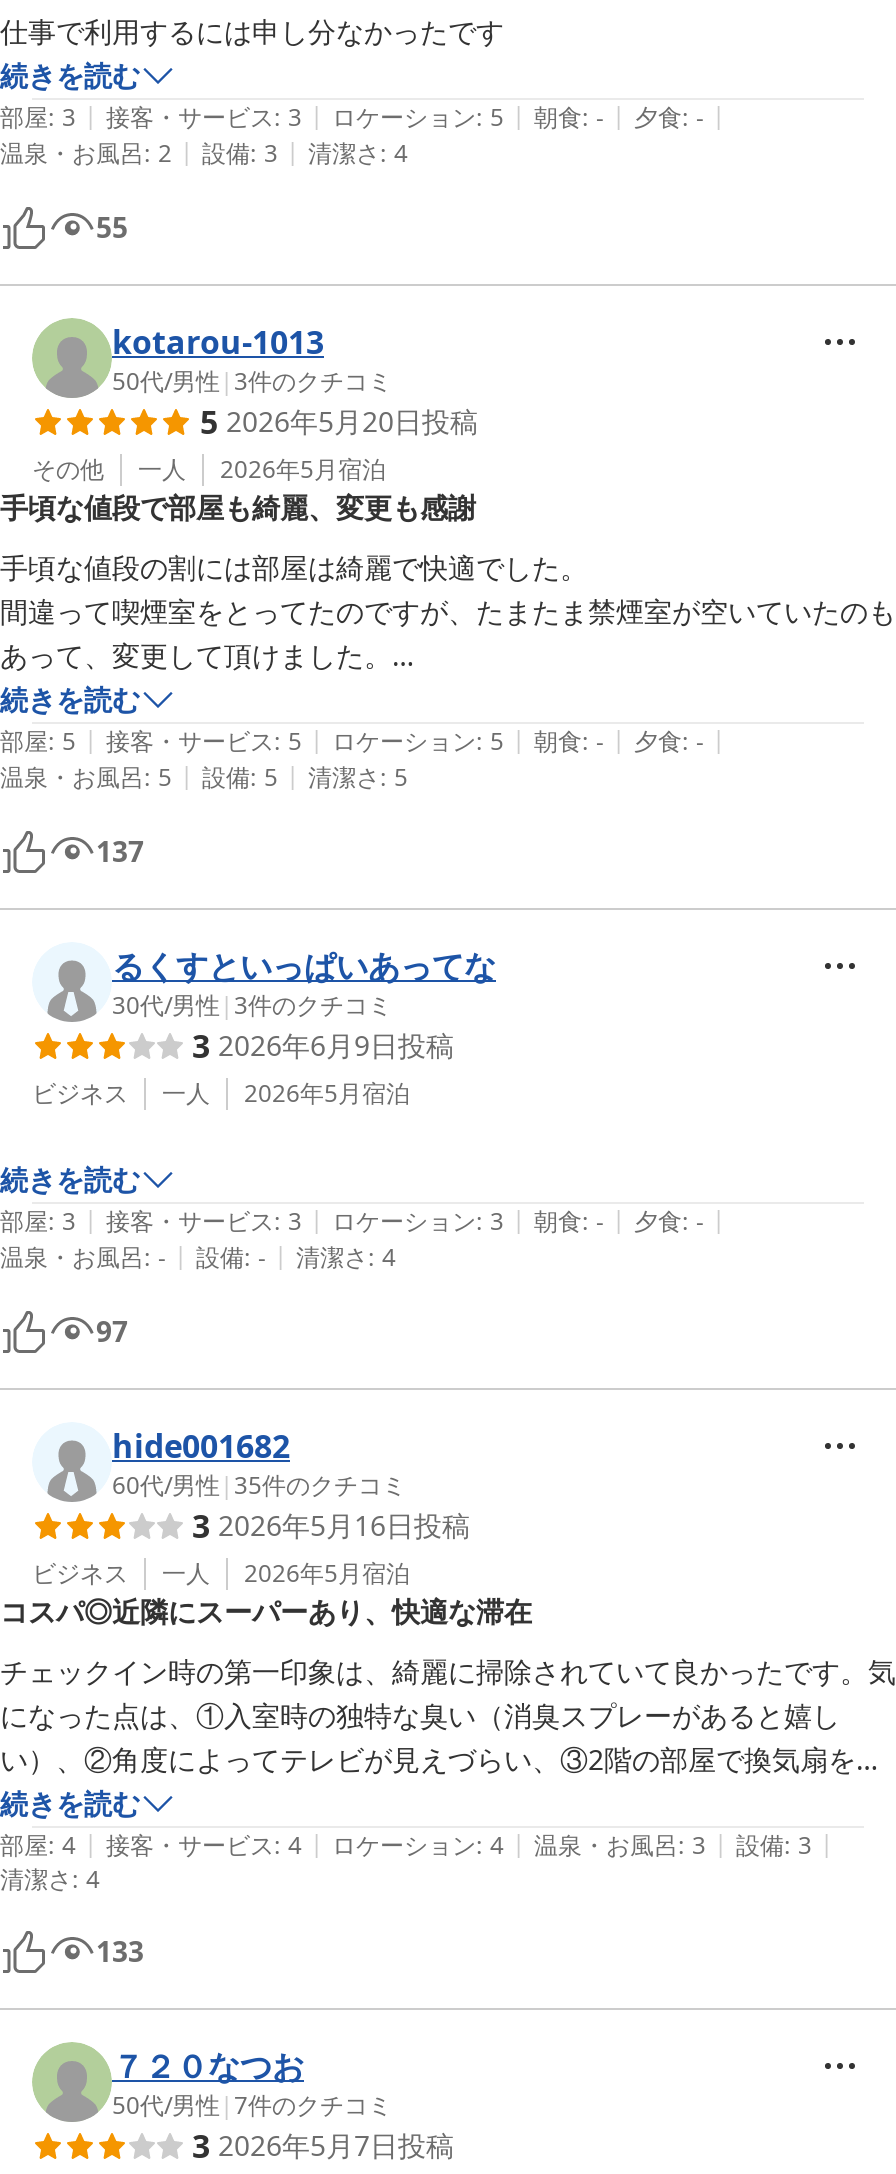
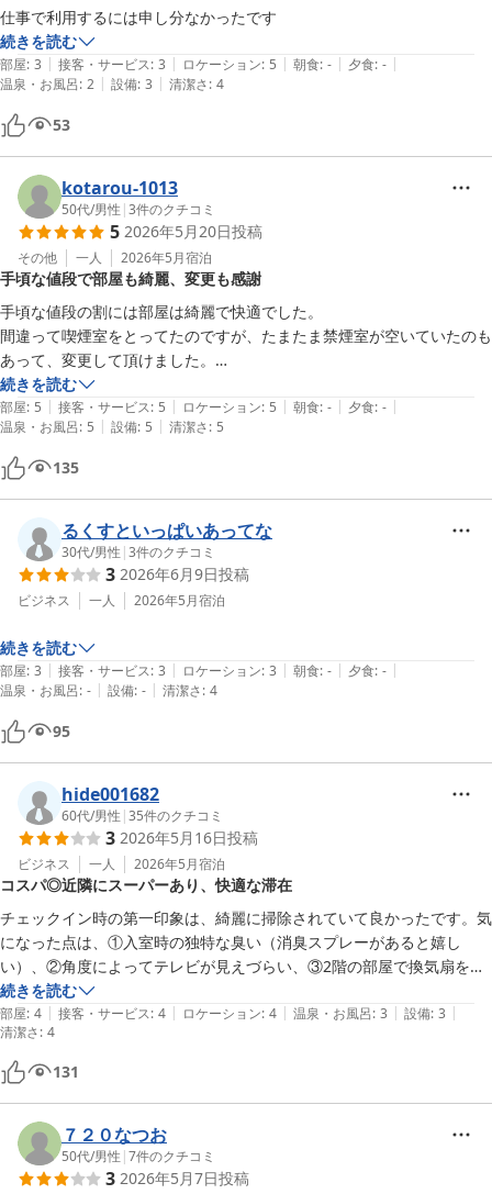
[96,208,128,246] 55 -> [53,114,70,135] 53
[96,832,144,870] 137 -> [53,457,79,478] 135
[96,1312,128,1350] 97 -> [53,721,70,741] 95
[96,1932,144,1970] 133 -> [53,1061,79,1082] 131

